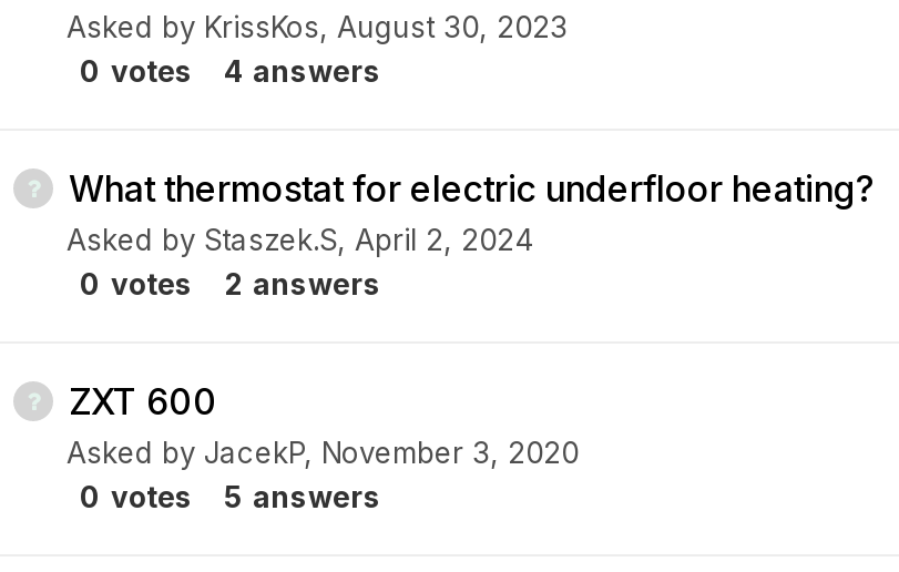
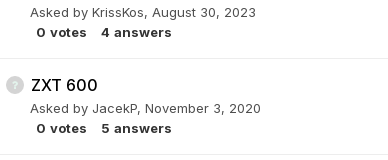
[67,166,876,301] What thermostat for electric underfloor heating? | Asked by Staszek.S, April 2, 2024 | 0 votes | 2 answers -> none

